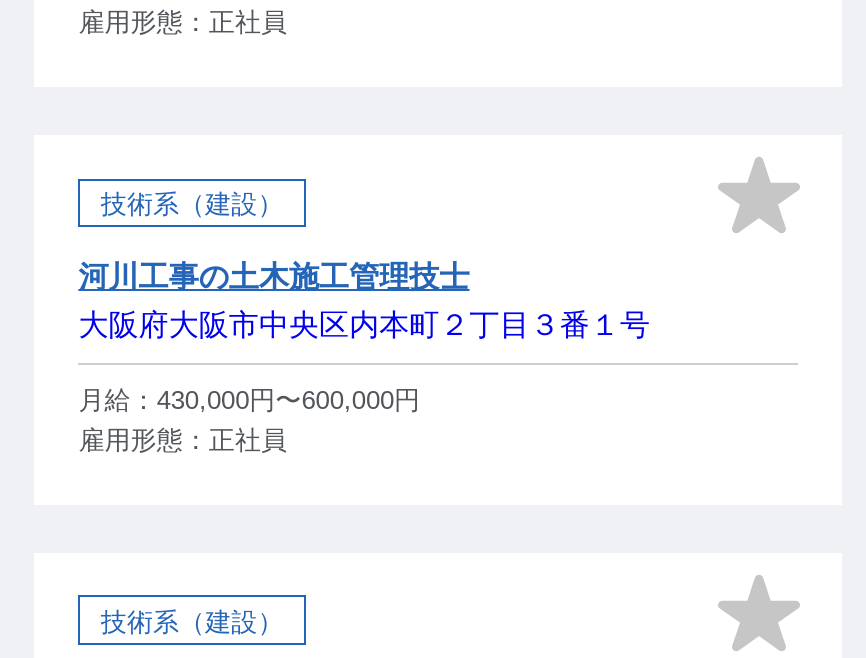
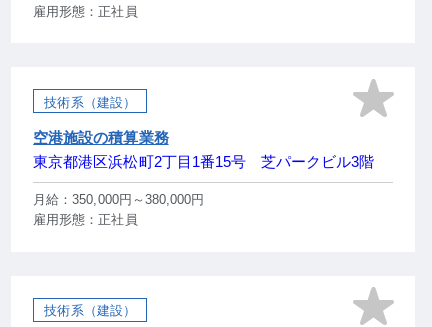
[78,258,650,340] 河川工事の土木施工管理技士 | 大阪府大阪市中央区内本町２丁目３番１号 -> [33,129,374,170] 空港施設の積算業務 | 東京都港区浜松町2丁目1番15号 芝パークビル3階
[78,384,420,414] 月給：430,000円〜600,000円 -> [33,192,204,207] 月給：350,000円～380,000円

